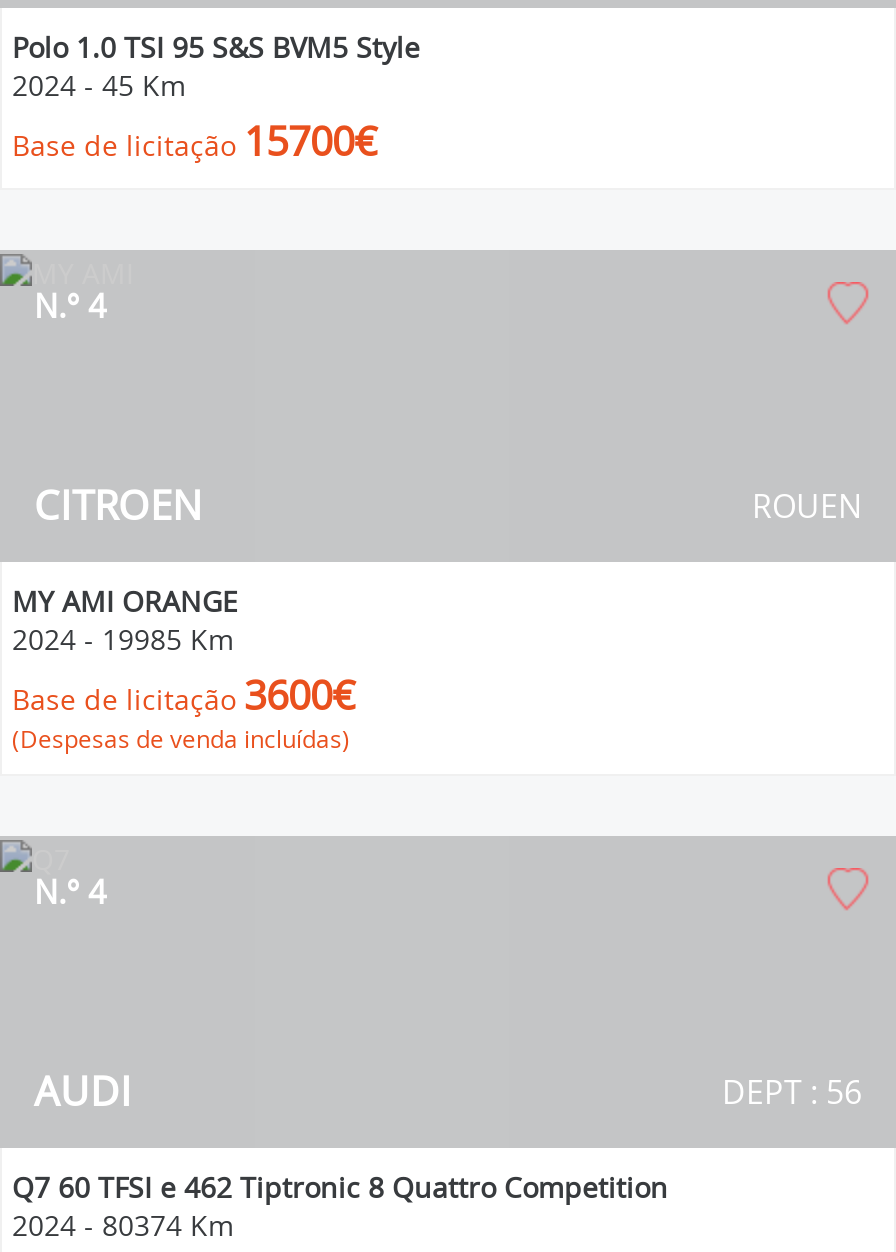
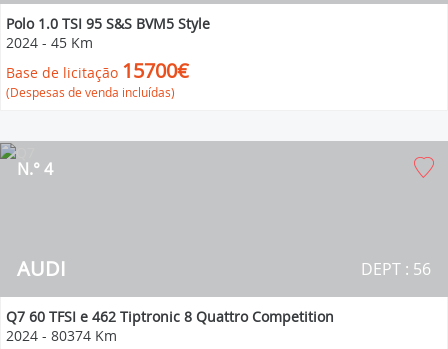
[34,284,106,328] N.° 4 -> none
[12,484,862,722] ROUEN | MY AMI ORANGE | 2024 - 19985 Km | Base de licitação 3600€ -> none
[34,478,202,532] CITROEN -> none

